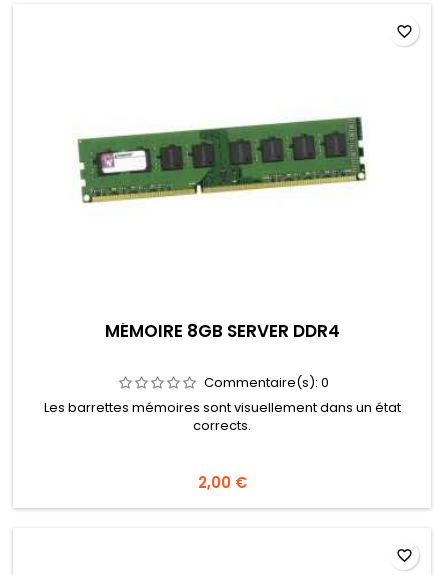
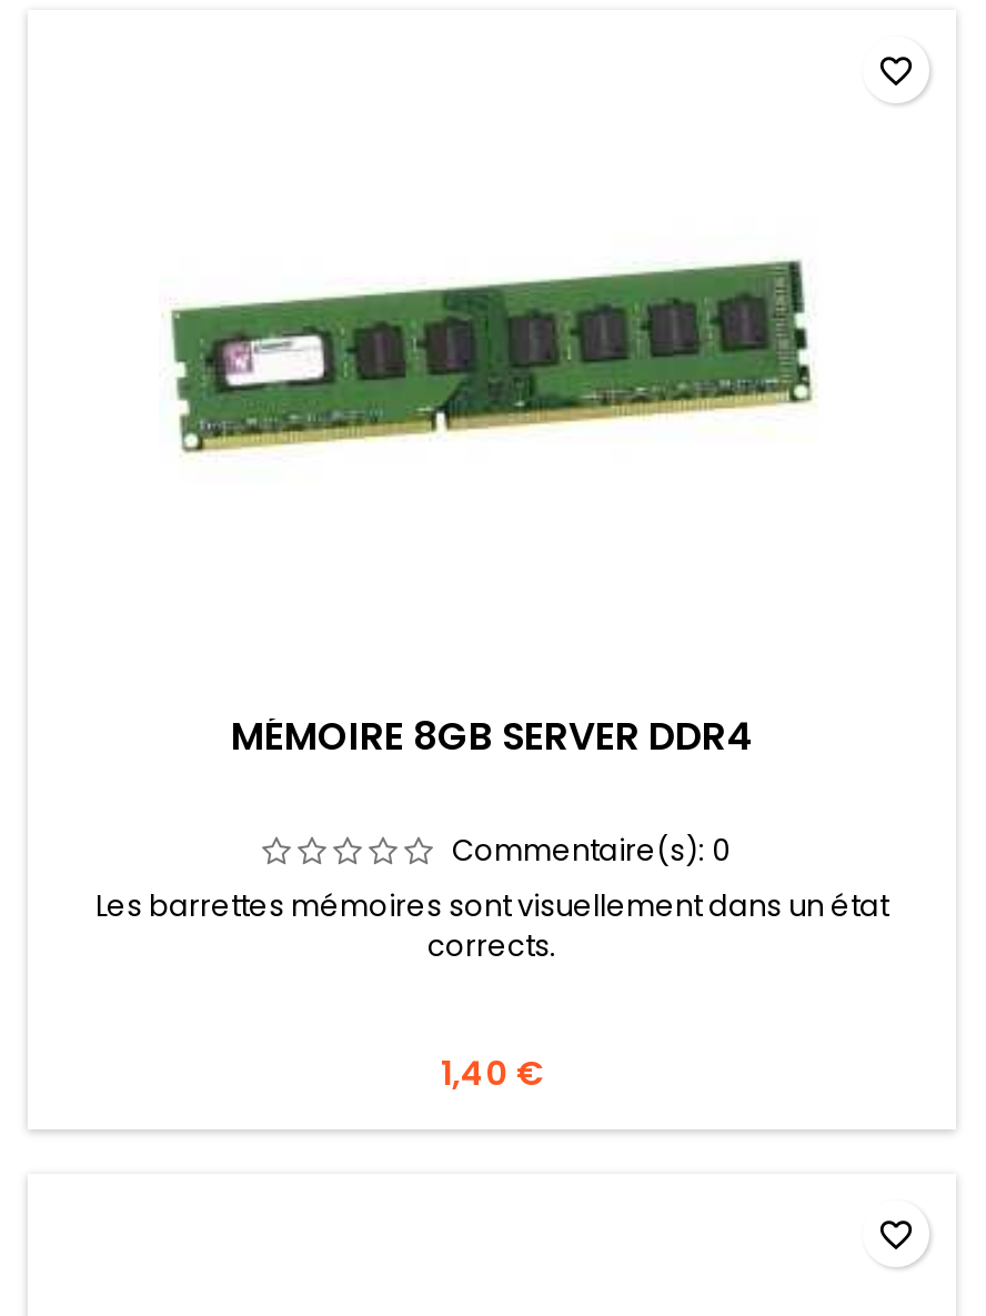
[197,472,246,493] 2,00 € -> [441,1049,543,1095] 1,40 €

